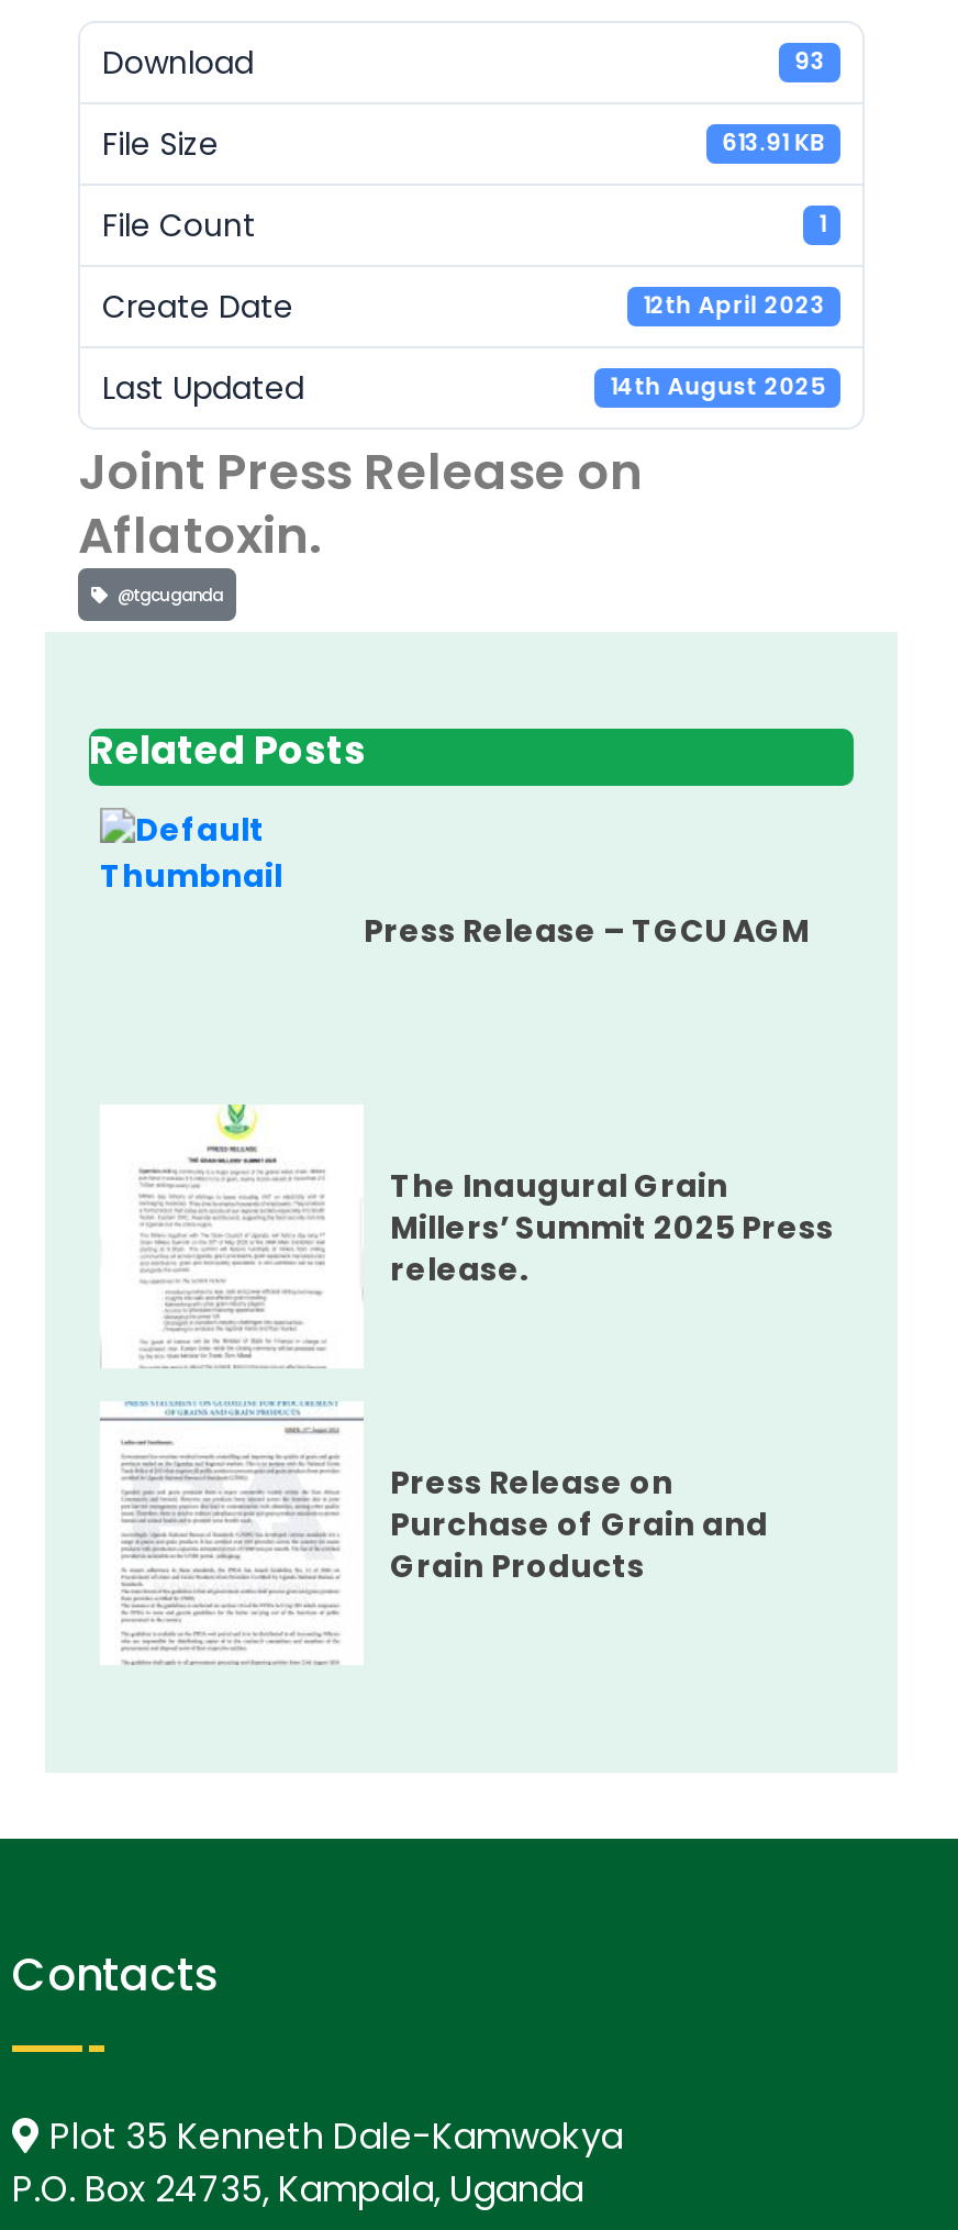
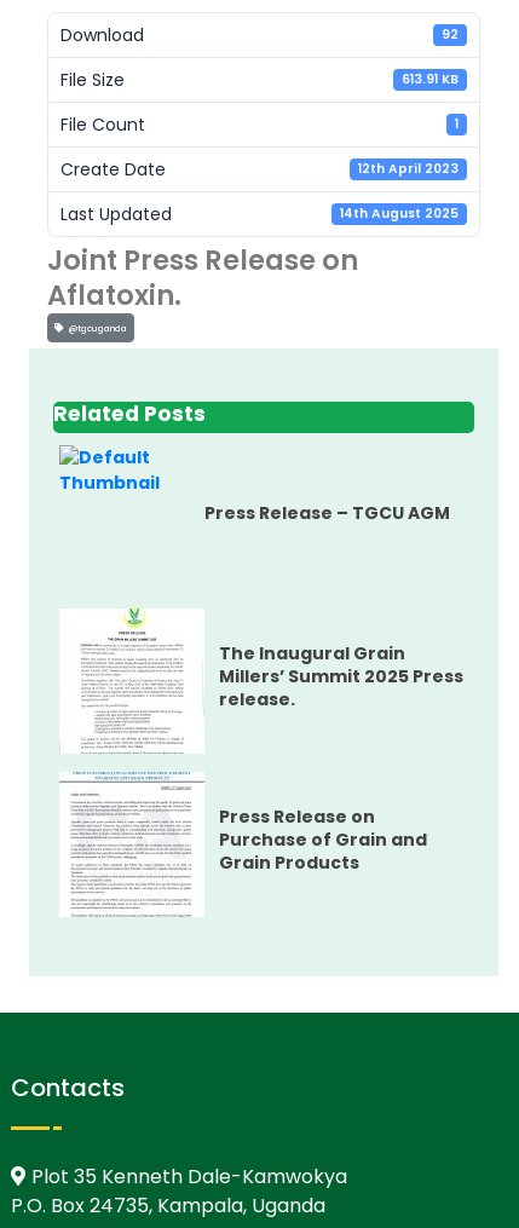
[795,45,826,78] 93 -> [442,25,459,44] 92

